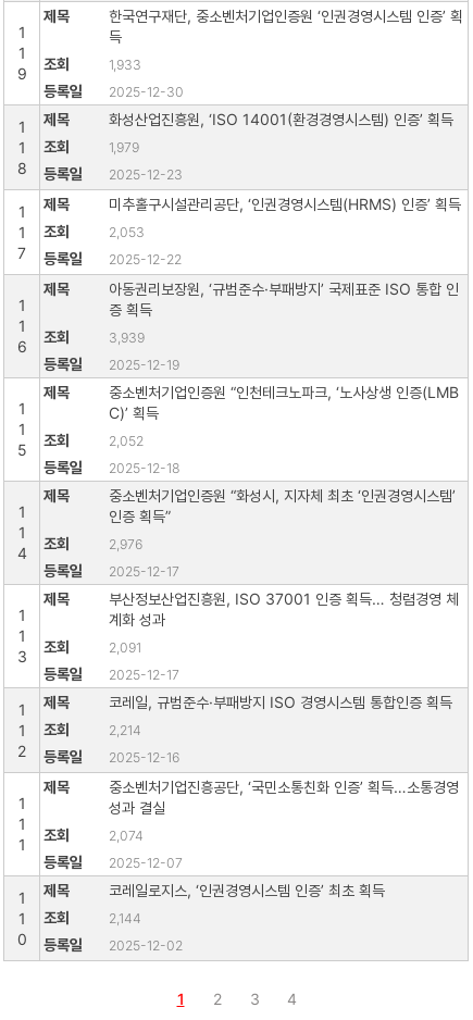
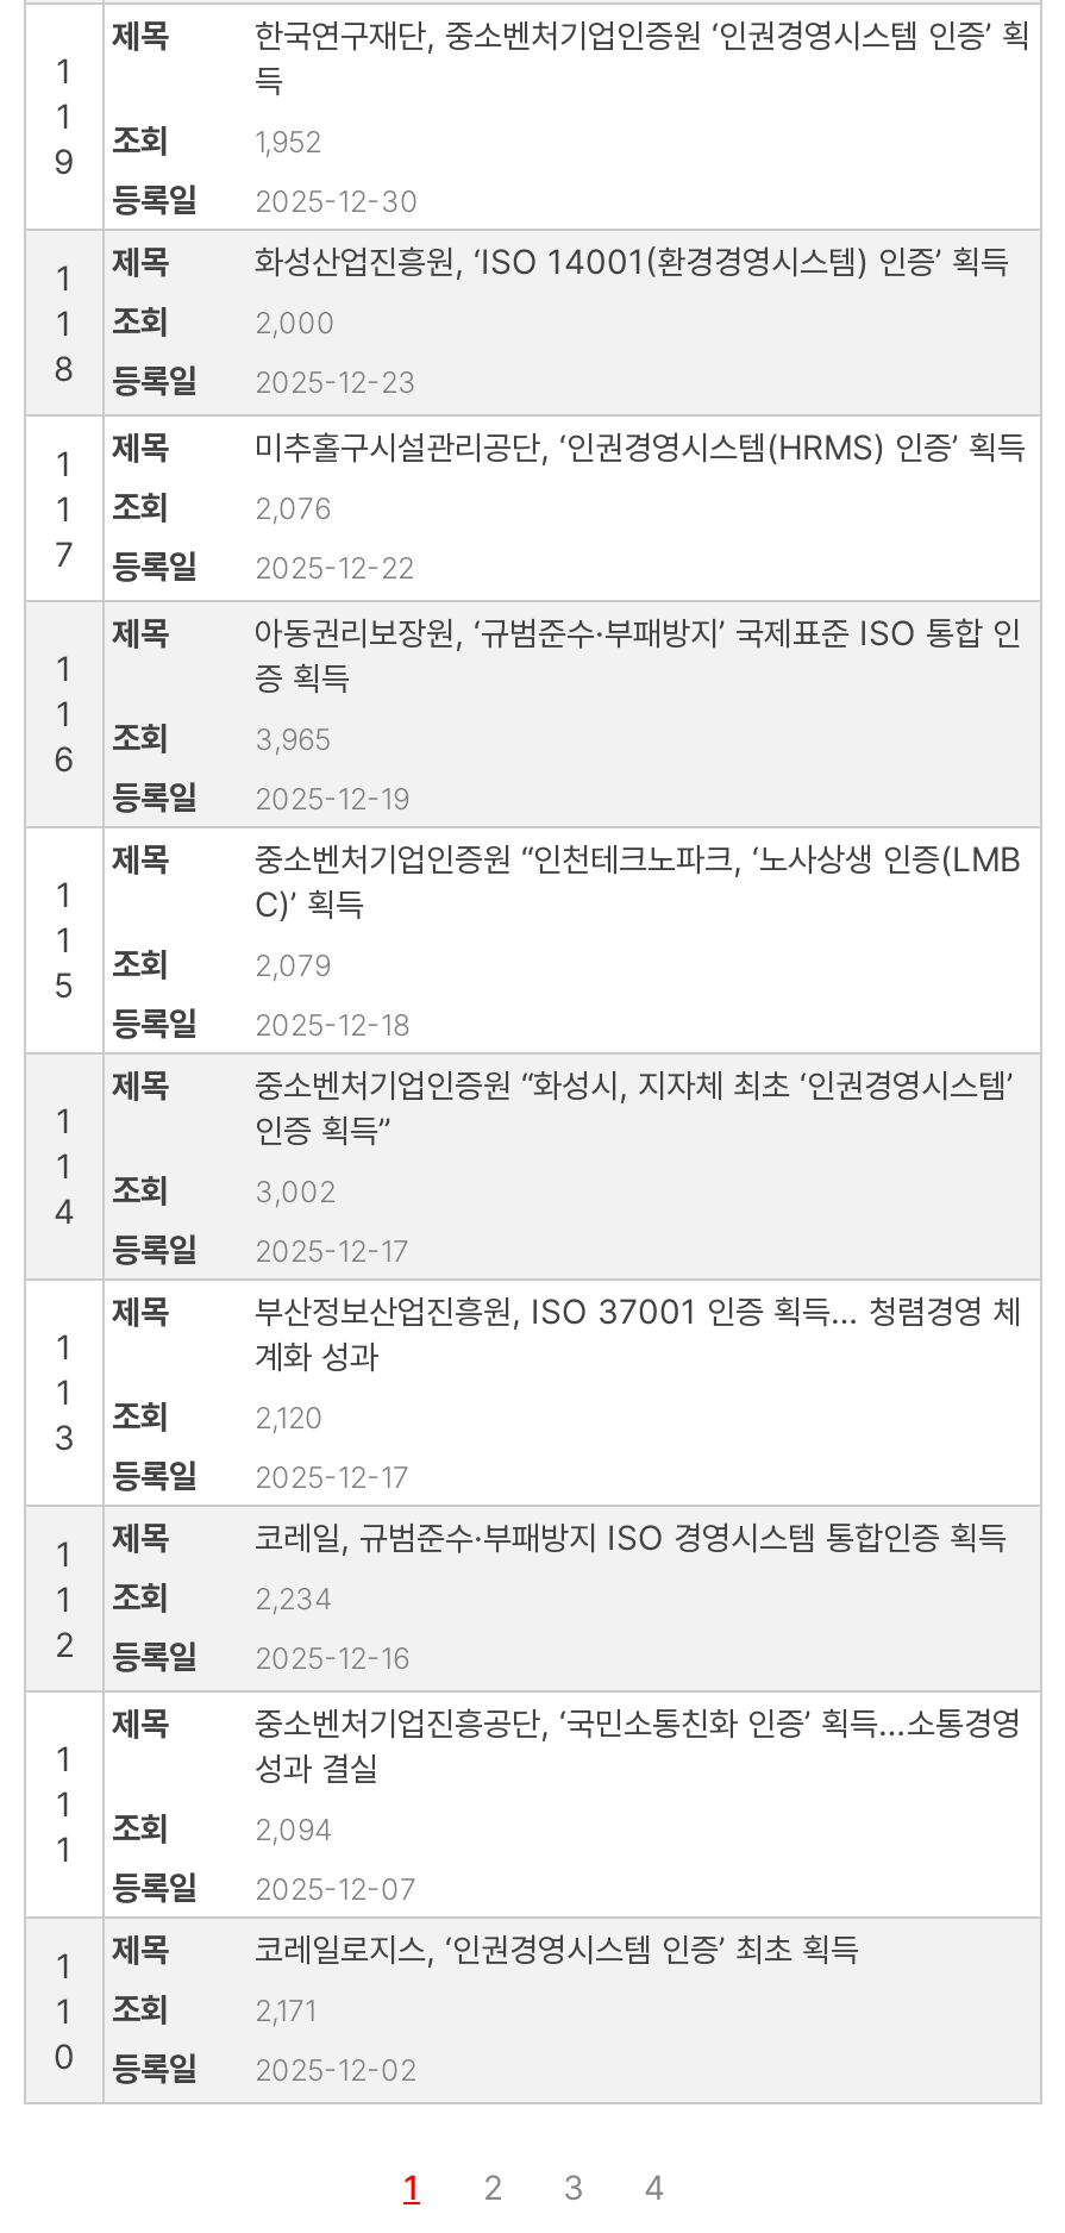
[109,57,141,73] 1,933 -> [255,124,321,160] 1,952
[109,139,139,156] 1,979 -> [255,305,336,341] 2,000
[109,224,145,241] 2,053 -> [255,491,331,527] 2,076
[109,330,145,346] 3,939 -> [255,722,331,758] 3,965
[109,433,144,449] 2,052 -> [255,948,331,984] 2,079
[109,536,142,553] 2,976 -> [255,1174,336,1210] 3,002
[109,640,141,656] 2,091 -> [255,1400,324,1436] 2,120
[109,722,141,739] 2,214 -> [255,1581,333,1617] 2,234
[109,828,144,844] 2,074 -> [255,1812,333,1848] 2,094
[109,910,141,927] 2,144 -> [255,1993,317,2029] 2,171

